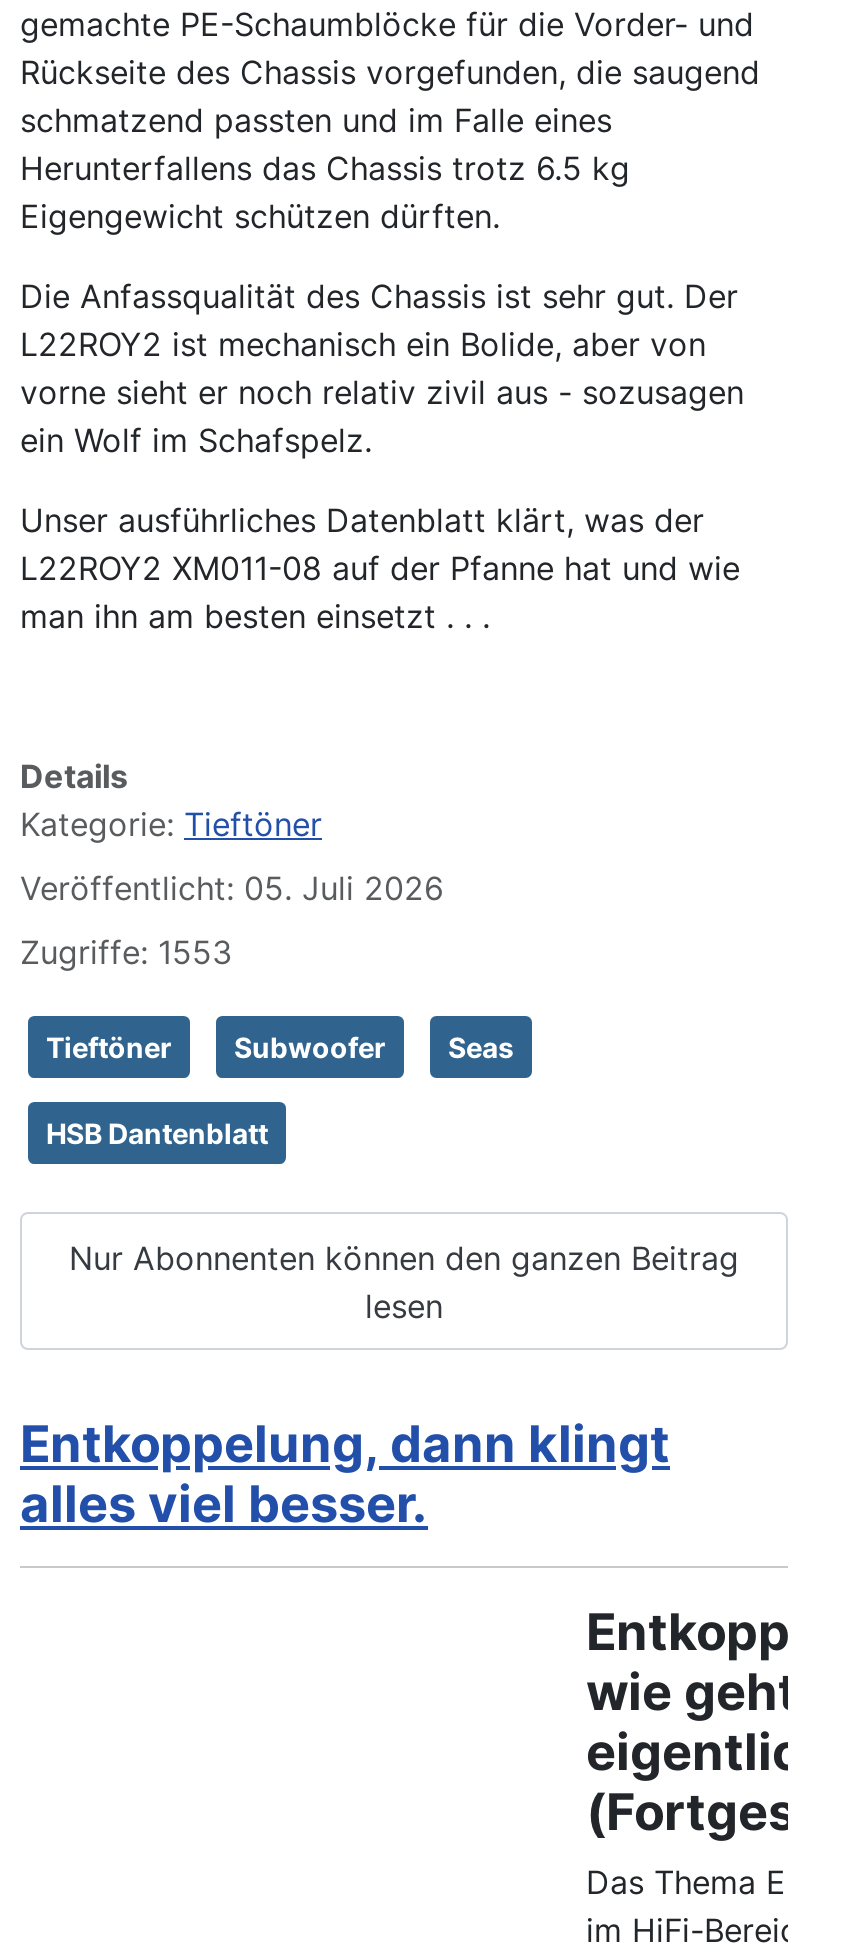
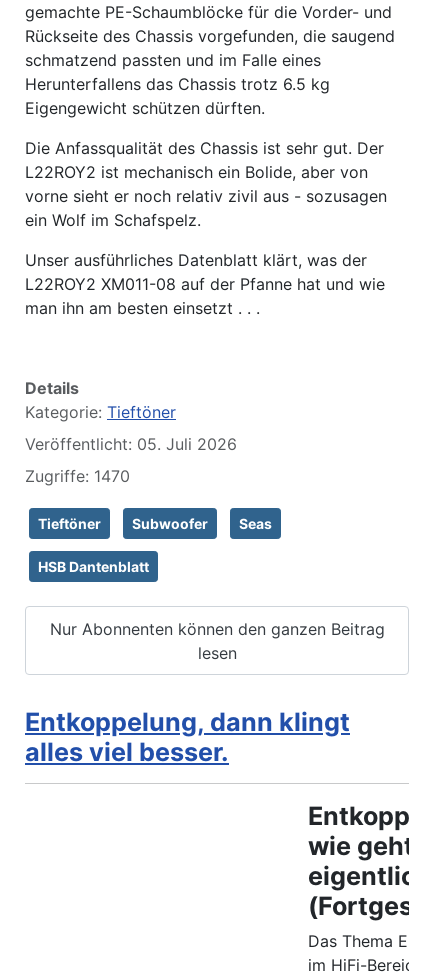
[20,932,232,972] Zugriffe: 1553 -> [25,466,130,486] Zugriffe: 1470

